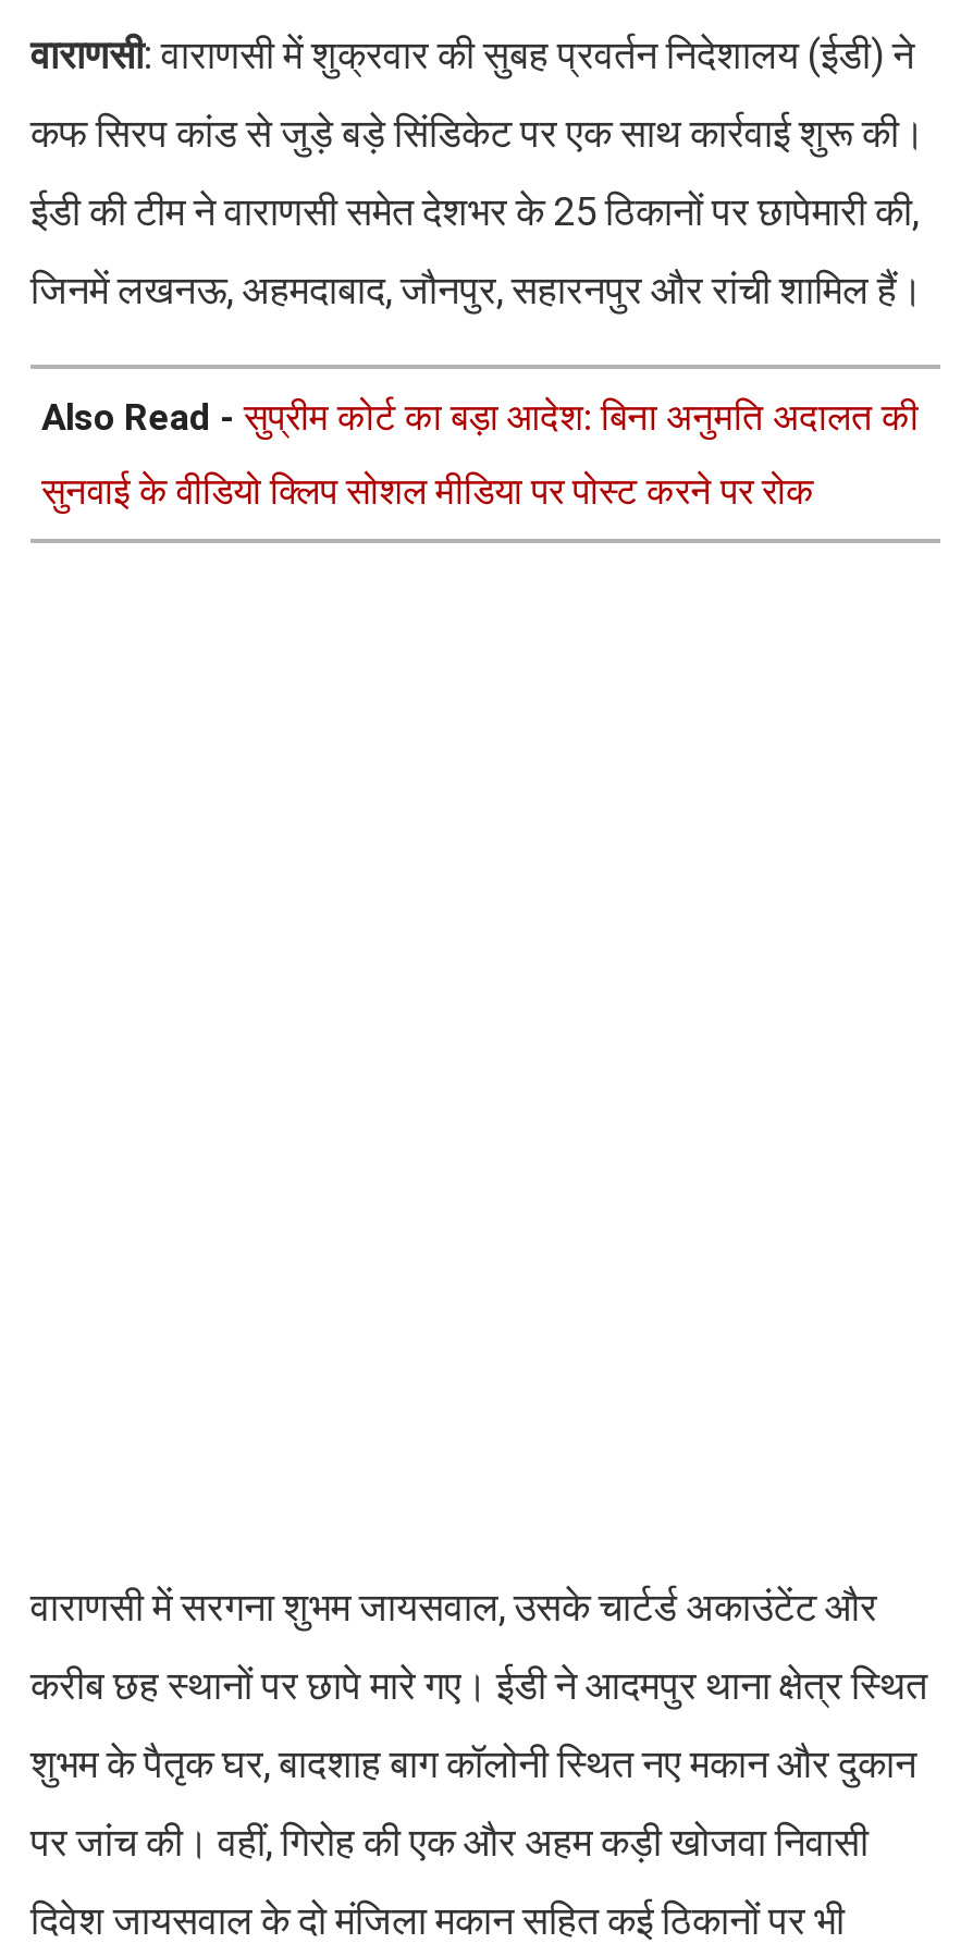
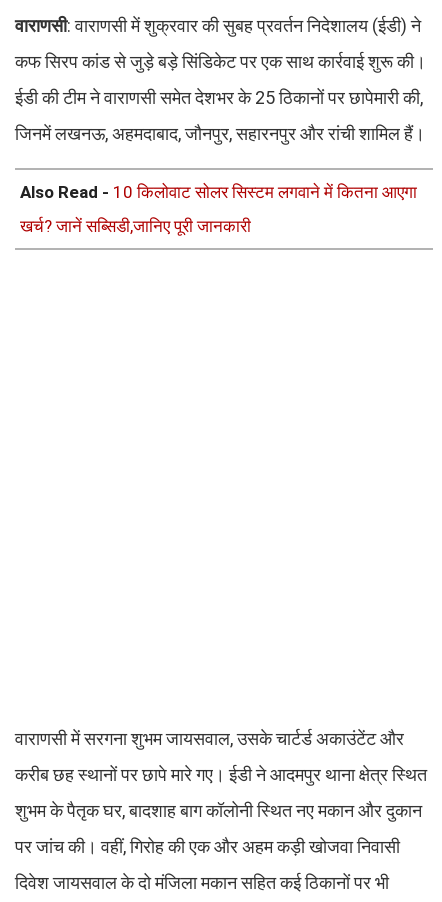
[41,395,919,439] Also Read - सुप्रीम कोर्ट का बड़ा आदेश: बिना अनुमति अदालत की -> [20,182,417,202] Also Read - 10 किलोवाट सोलर सिस्टम लगवाने में कितना आएगा
[41,469,814,513] सुनवाई के वीडियो क्लिप सोशल मीडिया पर पोस्ट करने पर रोक -> [20,216,251,236] खर्च? जानें सब्सिडी,जानिए पूरी जानकारी

